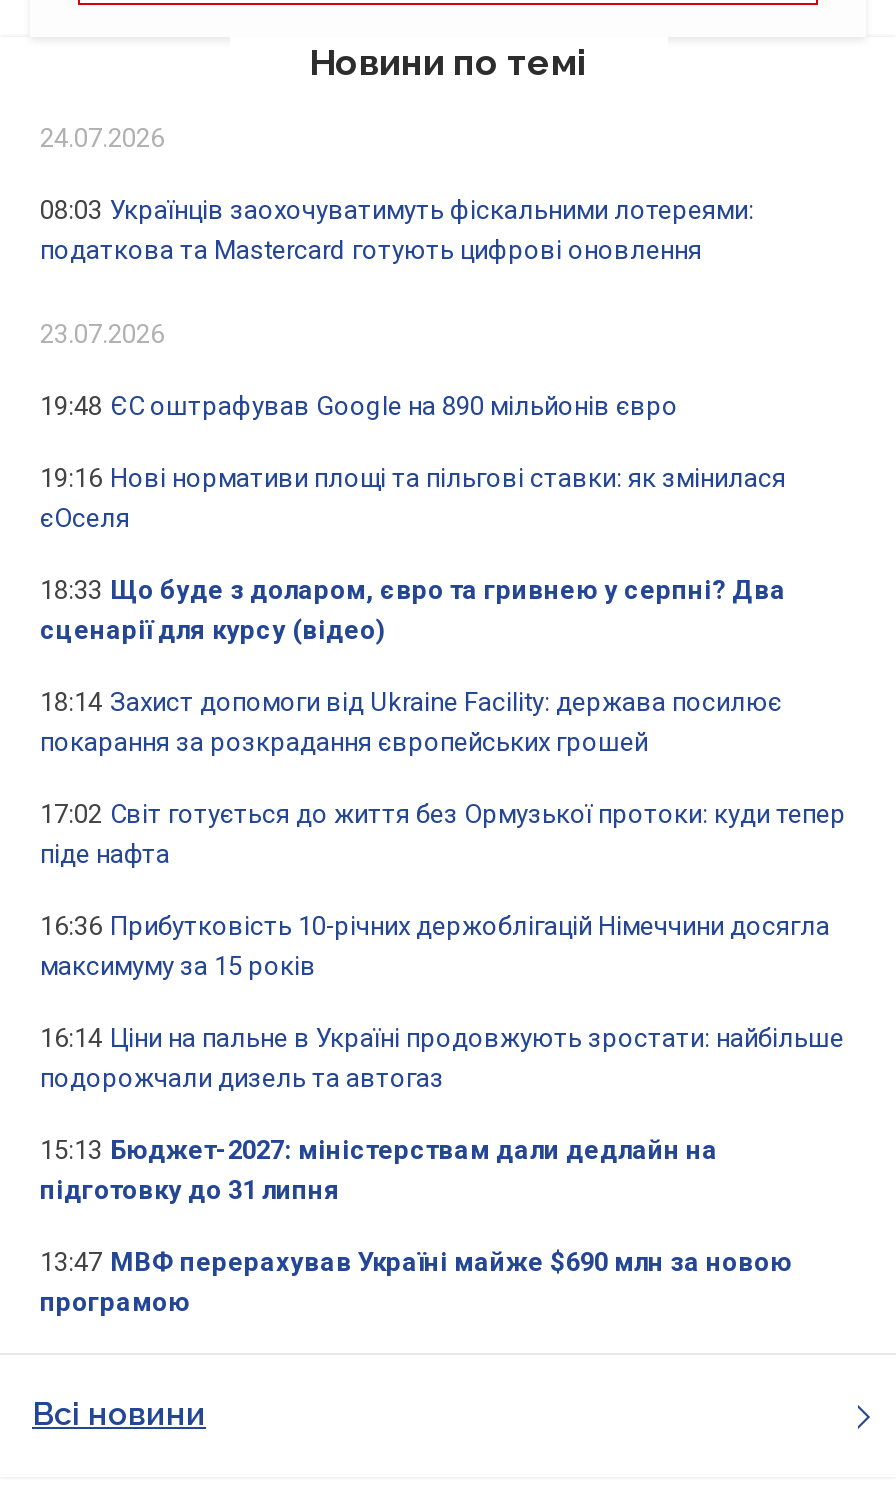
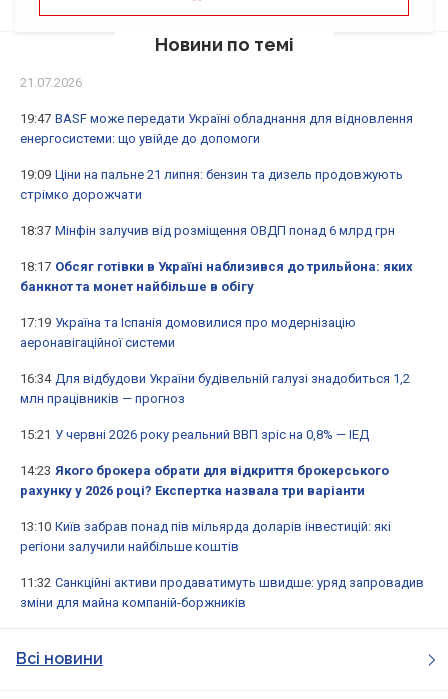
[40,124,846,1318] 24.07.2026 | 08:03 Українців заохочуватимуть фіскальними лотереями: | податкова та Mastercard готують цифрові оновлення | 23.07.2026 | 19:48 ЄС оштрафував Google на 890 мільйонів євро | 19:16 Нові нормативи площі та пільгові ставки: як змінилася | єОселя | 18:33 Що буде з доларом, євро та гривнею у серпні? Два | сценарії для курсу (відео) | 18:14 Захист допомоги від Ukraine Facility: держава посилює | покарання за розкрадання європейських грошей | 17:02 Світ готується до життя без Ормузької протоки: куди тепер | піде нафта | 16:36 Прибутковість 10-річних держоблігацій Німеччини досягла | максимуму за 15 років | 16:14 Ціни на пальне в Україні продовжують зростати: найбільше | подорожчали дизель та автогаз | 15:13 Бюджет-2027: міністерствам дали дедлайн на | підготовку до 31 липня | 13:47 МВФ перерахував Україні майже $690 млн за новою | програмою -> [20,75,424,610] 21.07.2026 | 19:47 BASF може передати Україні обладнання для відновлення | енергосистеми: що увійде до допомоги | 19:09 Ціни на пальне 21 липня: бензин та дизель продовжують | стрімко дорожчати | 18:37 Мінфін залучив від розміщення ОВДП понад 6 млрд грн | 18:17 Обсяг готівки в Україні наблизився до трильйона: яких | банкнот та монет найбільше в обігу | 17:19 Україна та Іспанія домовилися про модернізацію | аеронавігаційної системи | 16:34 Для відбудови України будівельній галузі знадобиться 1,2 | млн працівників — прогноз | 15:21 У червні 2026 року реальний ВВП зріс на 0,8% — ІЕД | 14:23 Якого брокера обрати для відкриття брокерського | рахунку у 2026 році? Експертка назвала три варіанти | 13:10 Київ забрав понад пів мільярда доларів інвестицій: які | регіони залучили найбільше коштів | 11:32 Санкційні активи продаватимуть швидше: уряд запровадив | зміни для майна компаній-боржників

